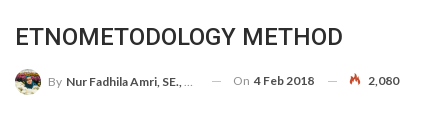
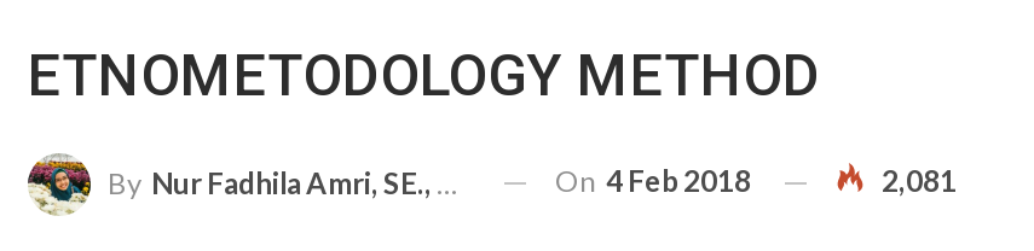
[368,73,399,88] 2,080 -> [882,163,957,199] 2,081

